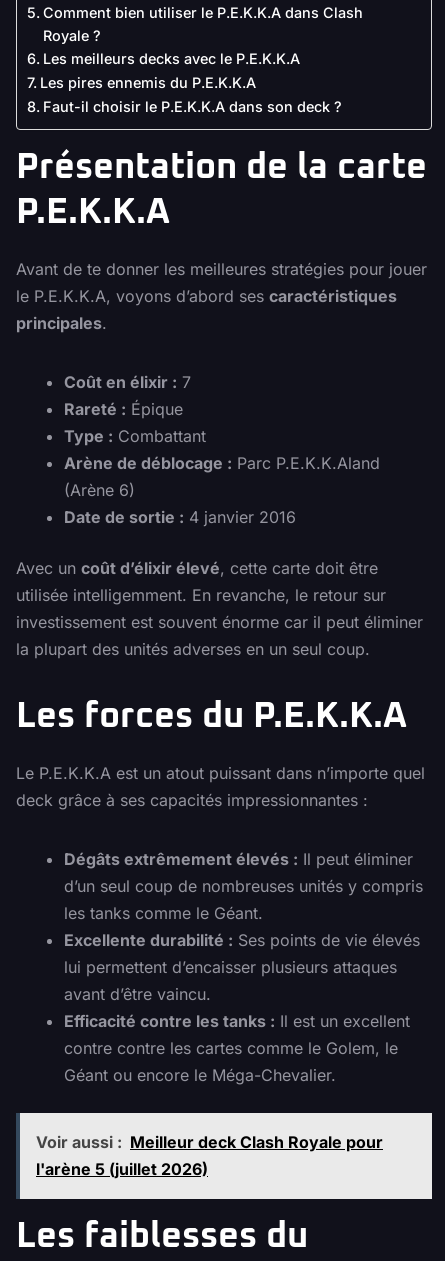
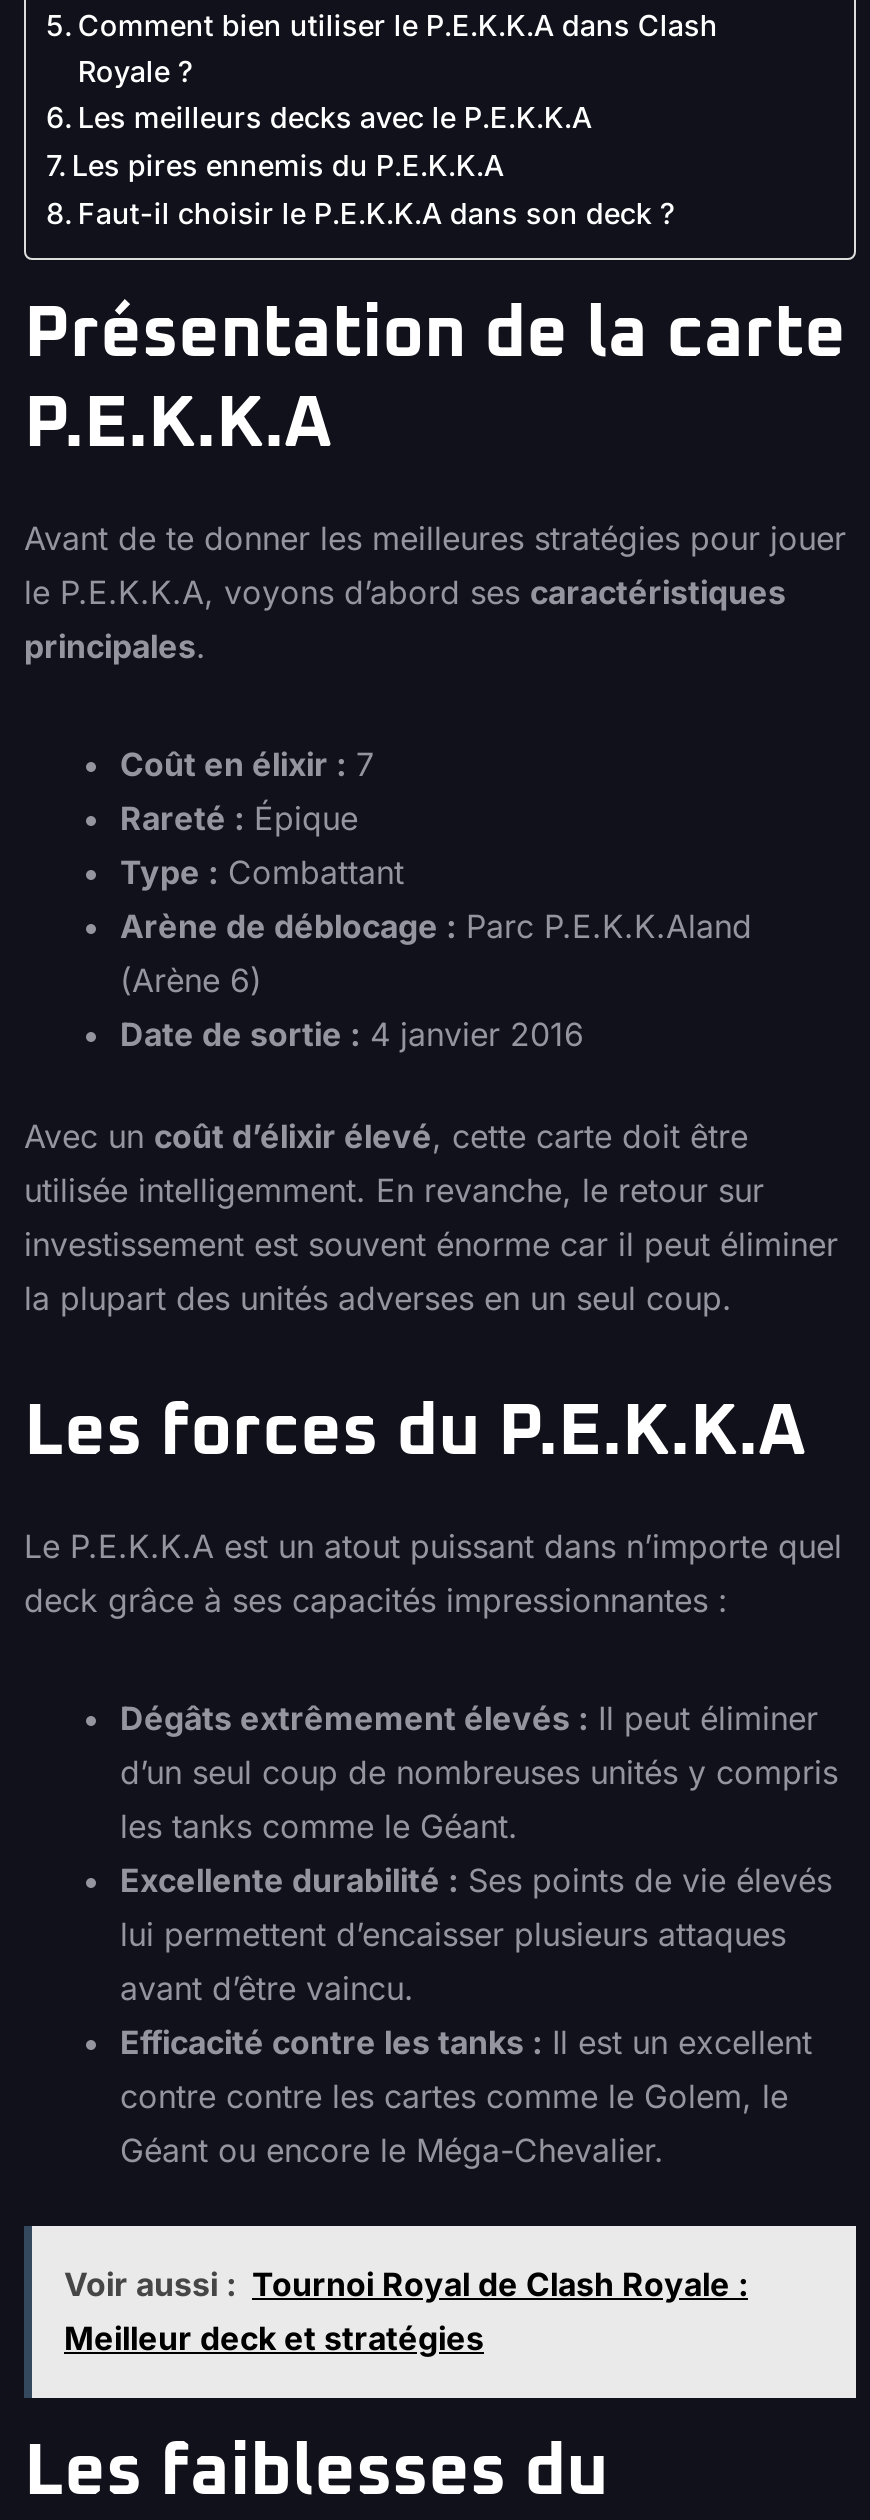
[36,1132,383,1179] Voir aussi : Meilleur deck Clash Royale pour | l'arène 5 (juillet 2026) -> [64,2265,748,2359] Voir aussi : Tournoi Royal de Clash Royale : | Meilleur deck et stratégies

